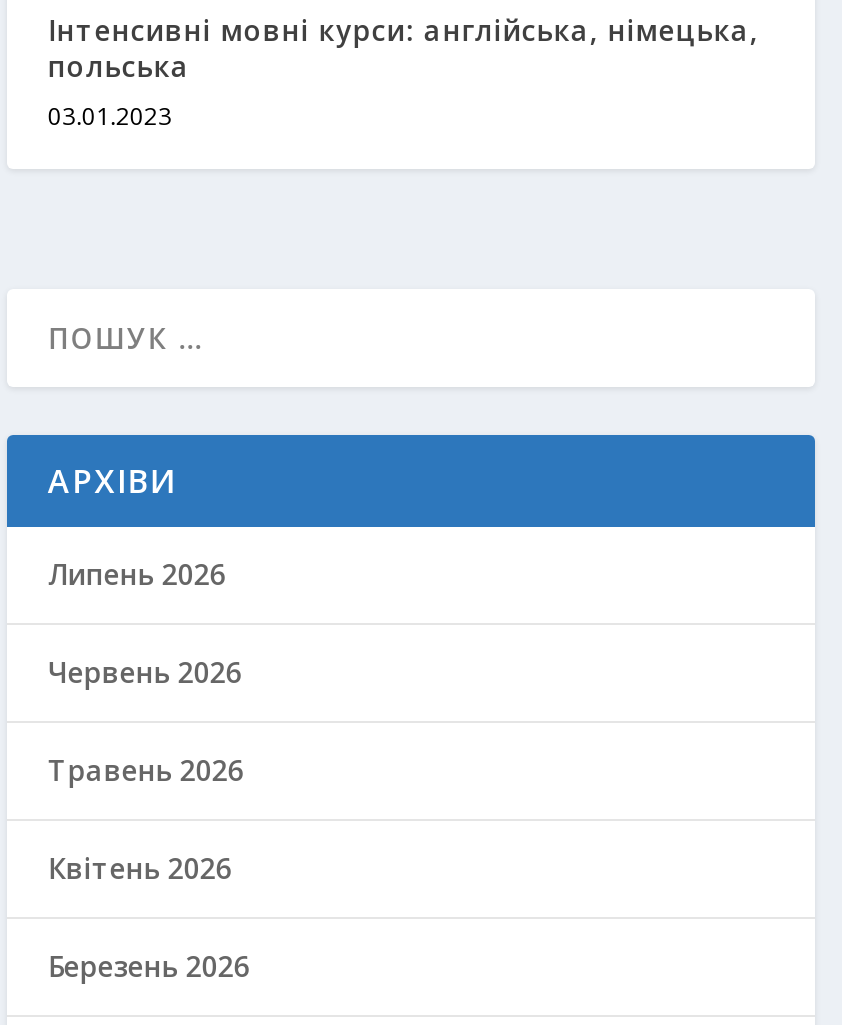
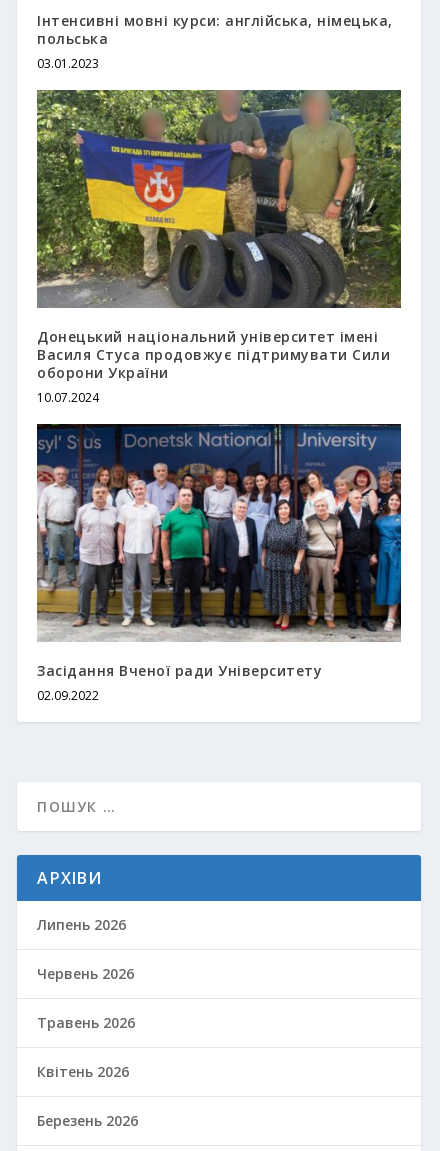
none -> [36,89,402,406] [image] | Донецький національний університет імені | Василя Стуса продовжує підтримувати Сили | оборони України | 10.07.2024
none -> [36,423,402,704] [image] | Засідання Вченої ради Університету | 02.09.2022

